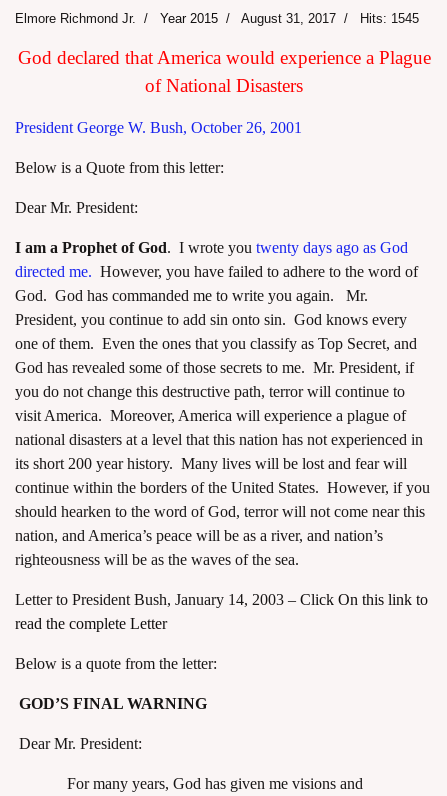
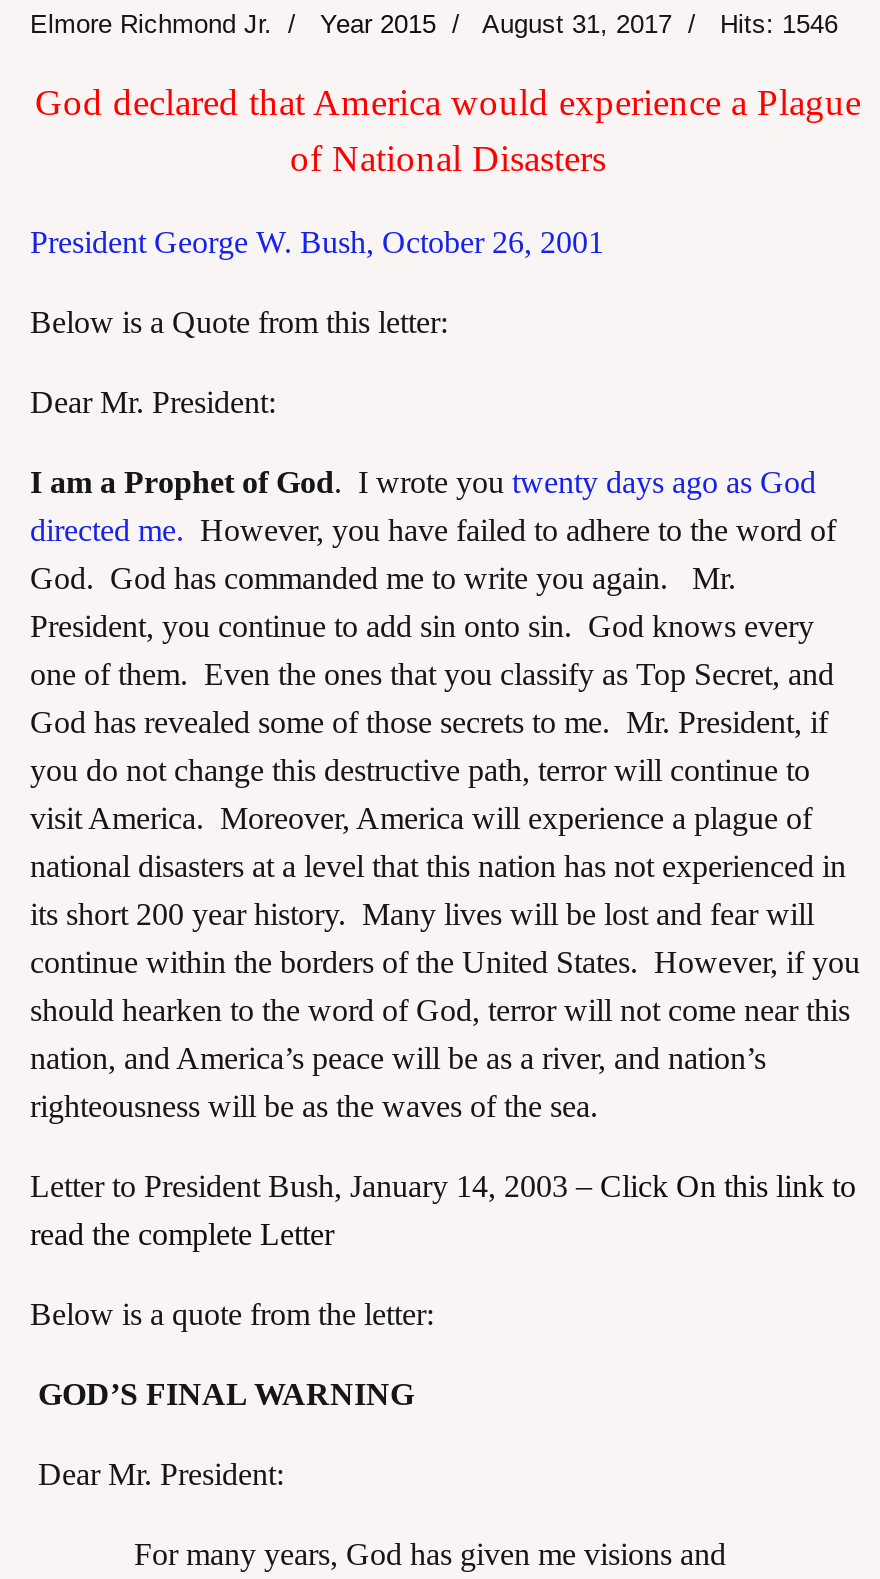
[15,11,419,26] Elmore Richmond Jr. Year 2015 August 31, 2017 Hits: 1545 -> [30,9,838,39] Elmore Richmond Jr. Year 2015 August 31, 2017 Hits: 1546

